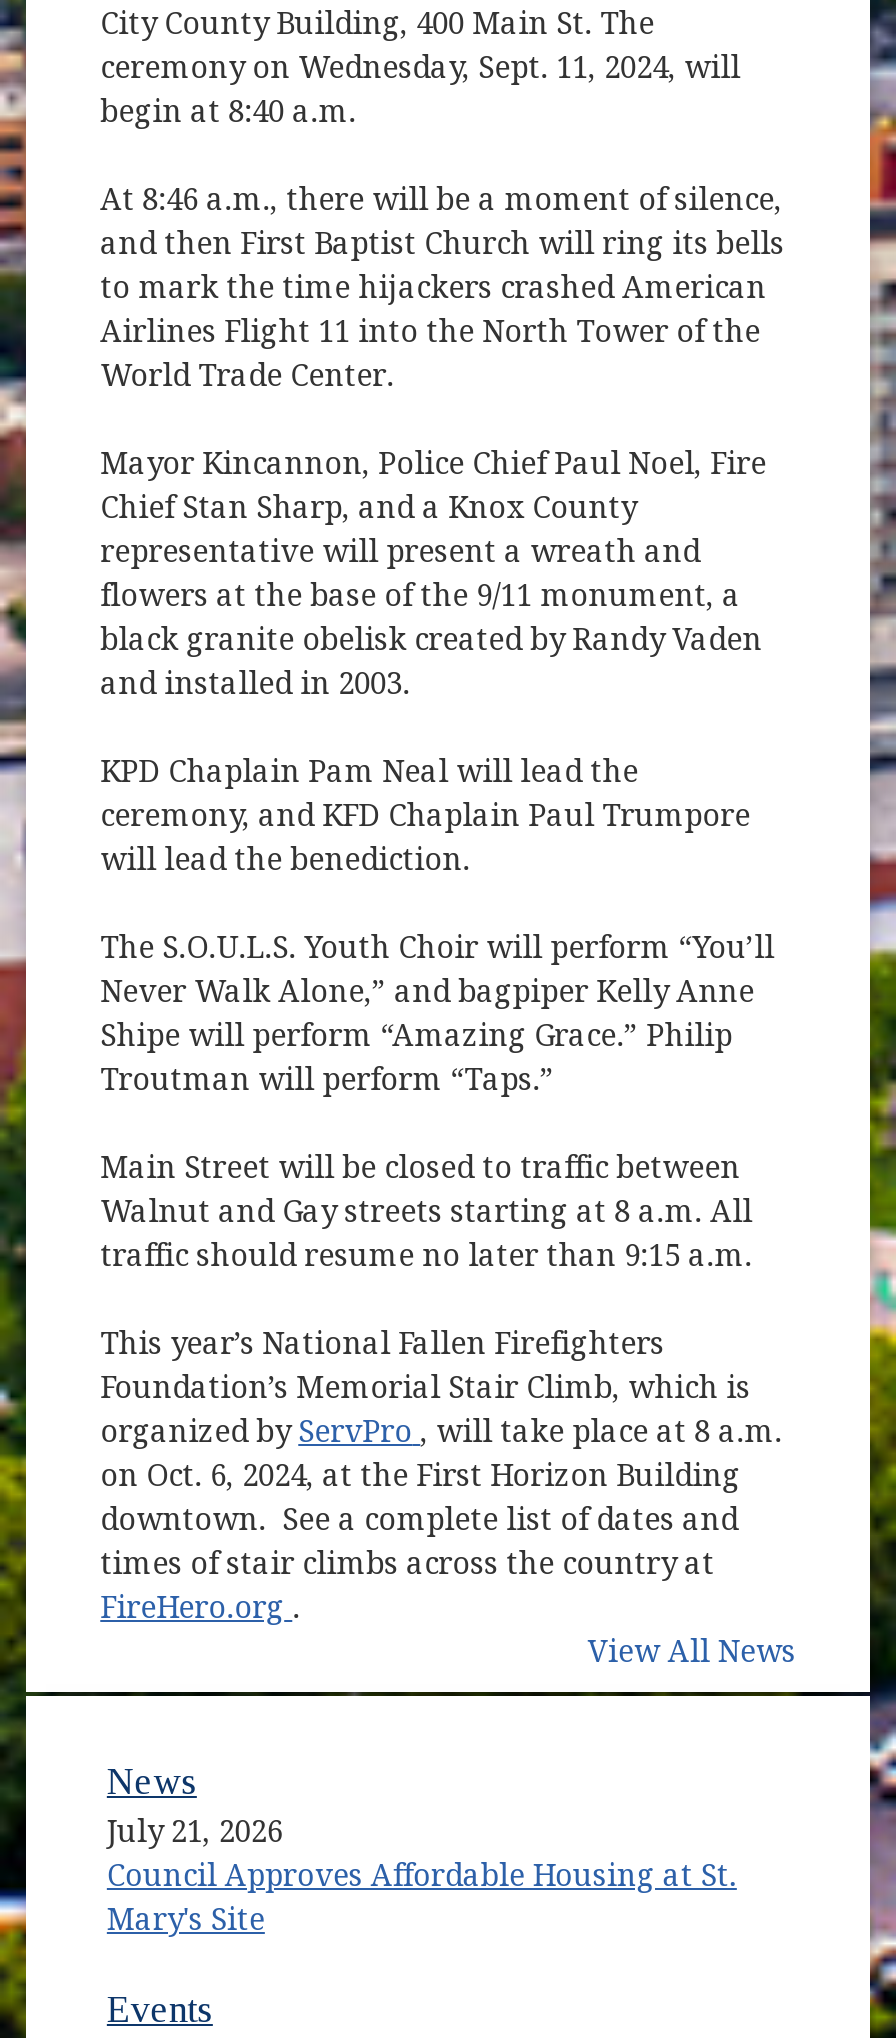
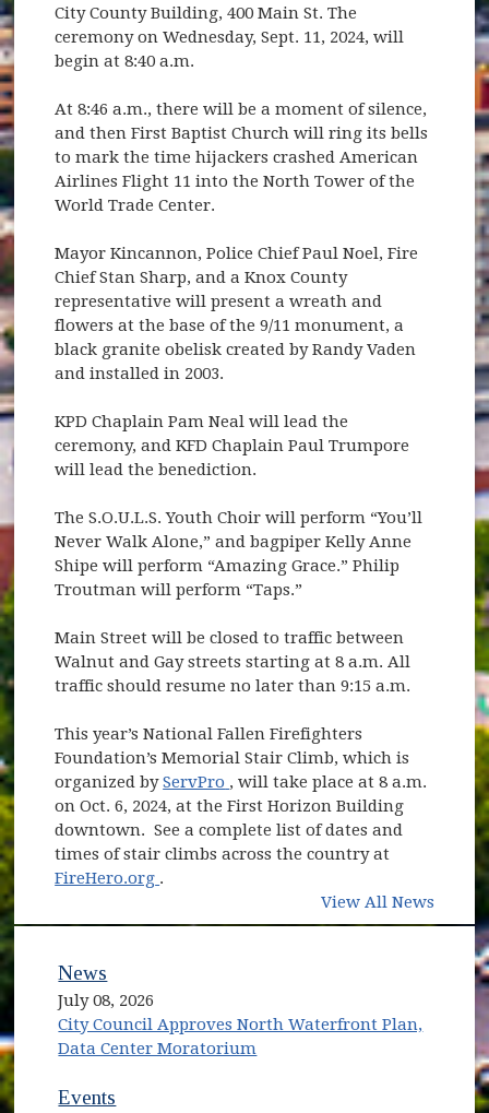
[107,1814,737,1938] July 21, 2026 | Council Approves Affordable Housing at St. | Mary's Site -> [58,990,423,1058] July 08, 2026 | City Council Approves North Waterfront Plan, | Data Center Moratorium

